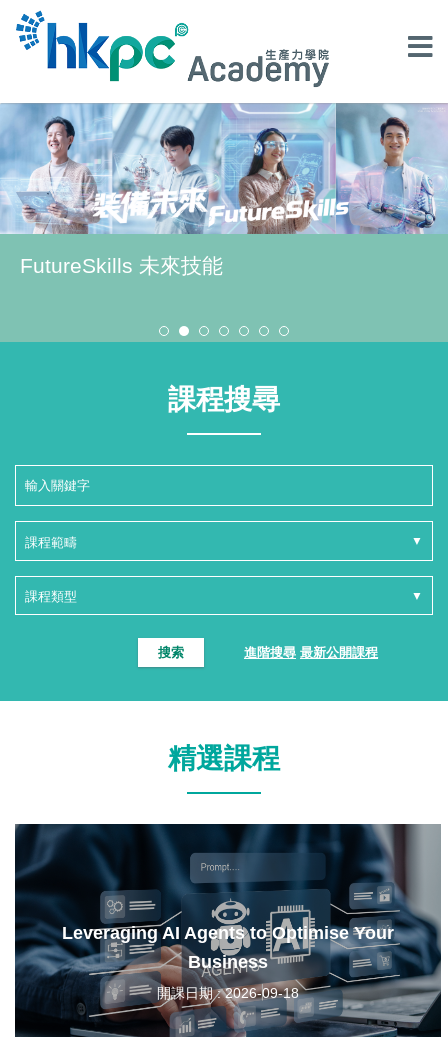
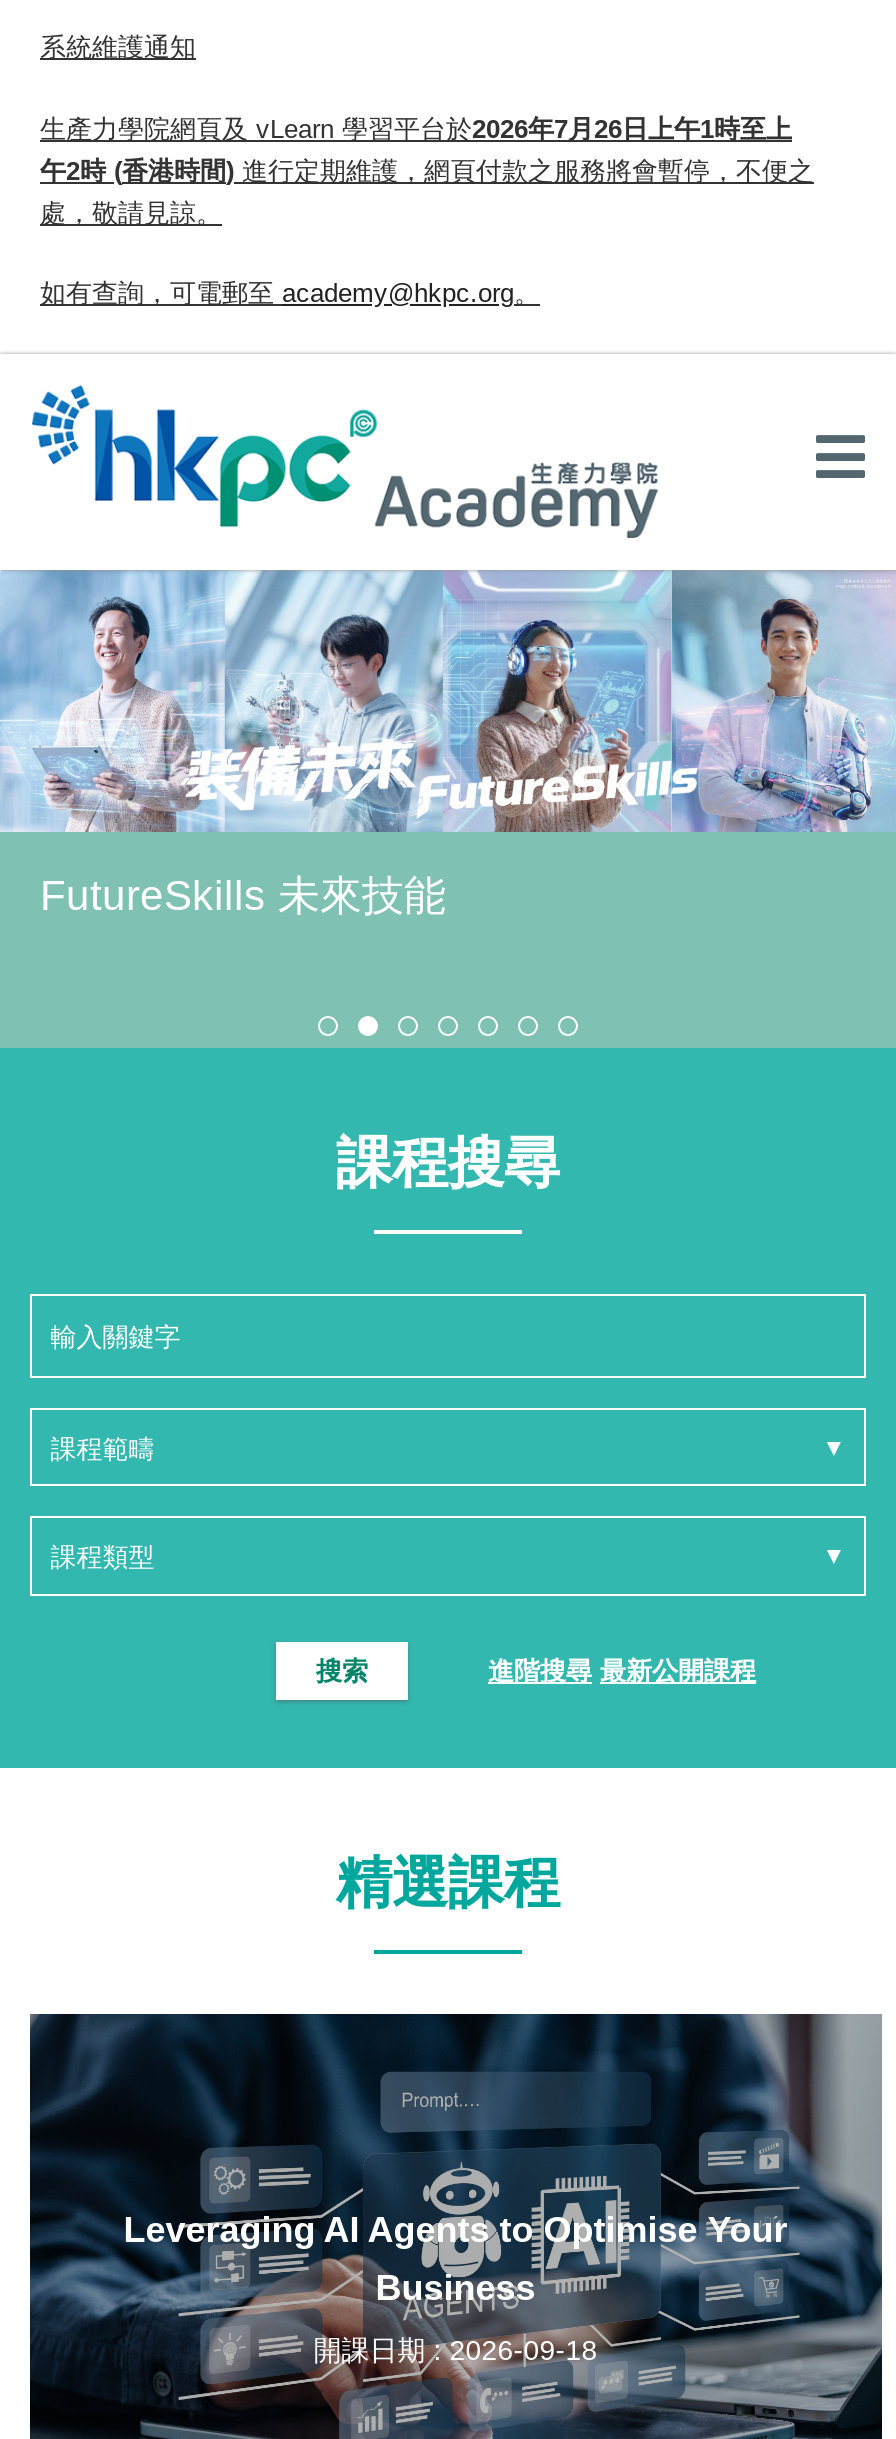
none -> [40,32,814,309] 系統維護通知 | 生產力學院網頁及vLearn學習平台於2026年7月26日上午1時至上 | 午2時(香港時間)進行定期維護，網頁付款之服務將會暫停，不便之 | 處，敬請見諒。 | 如有查詢，可電郵至academy@hkpc.org。

